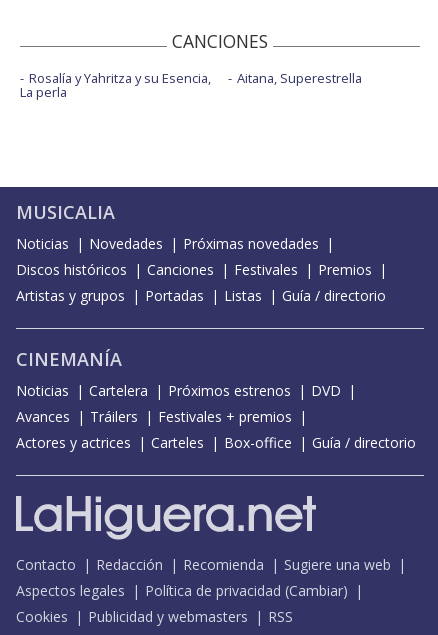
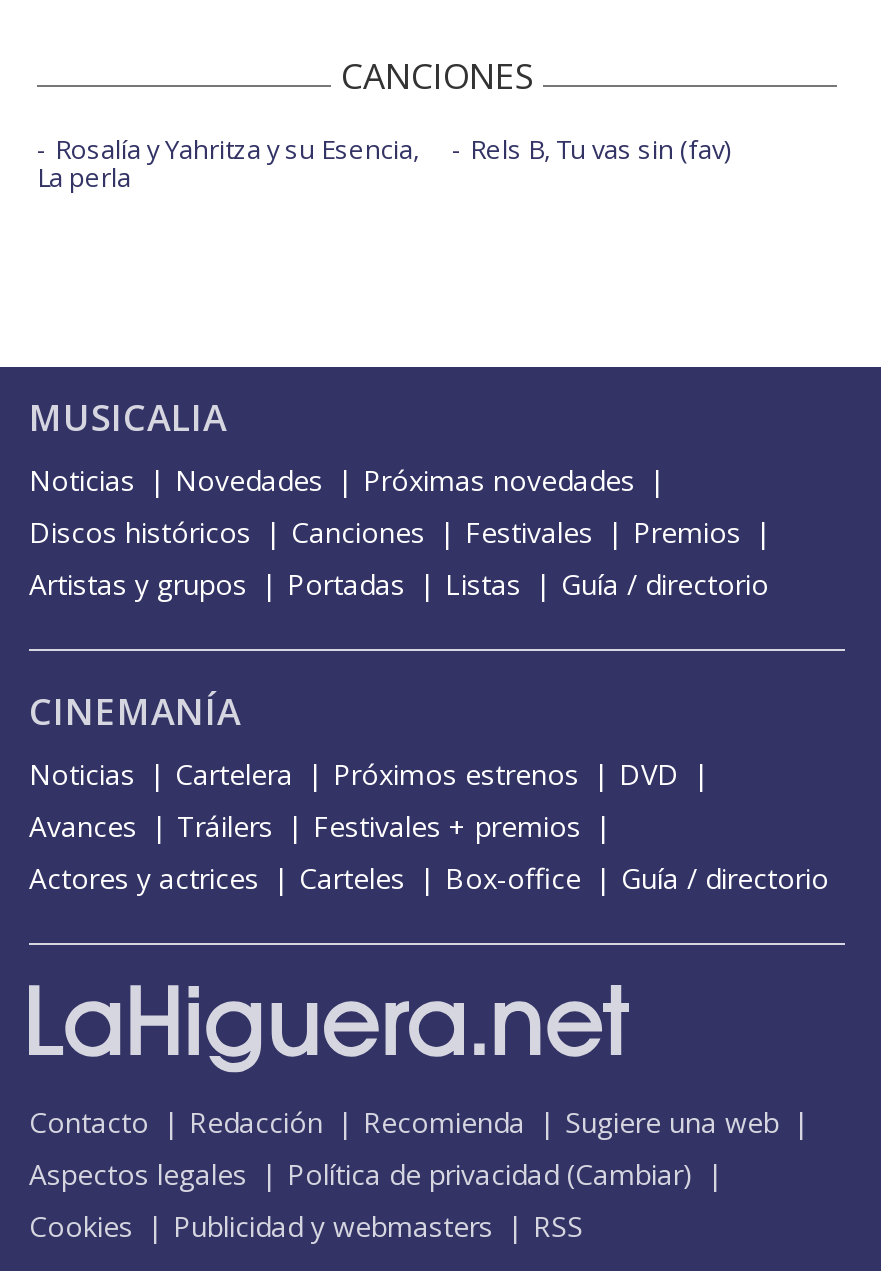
[236,69,361,87] Aitana, Superestrella -> [470,131,730,167] Rels B, Tu vas sin (fav)

